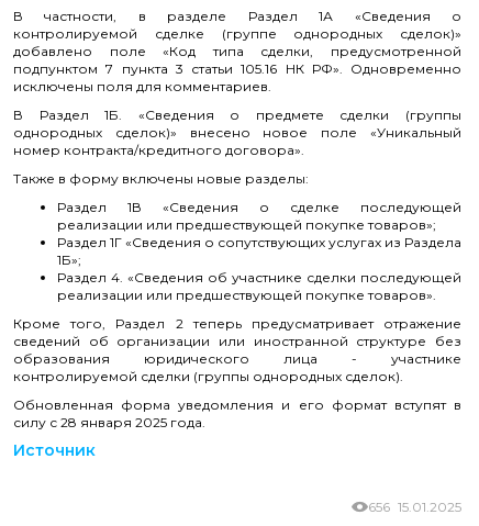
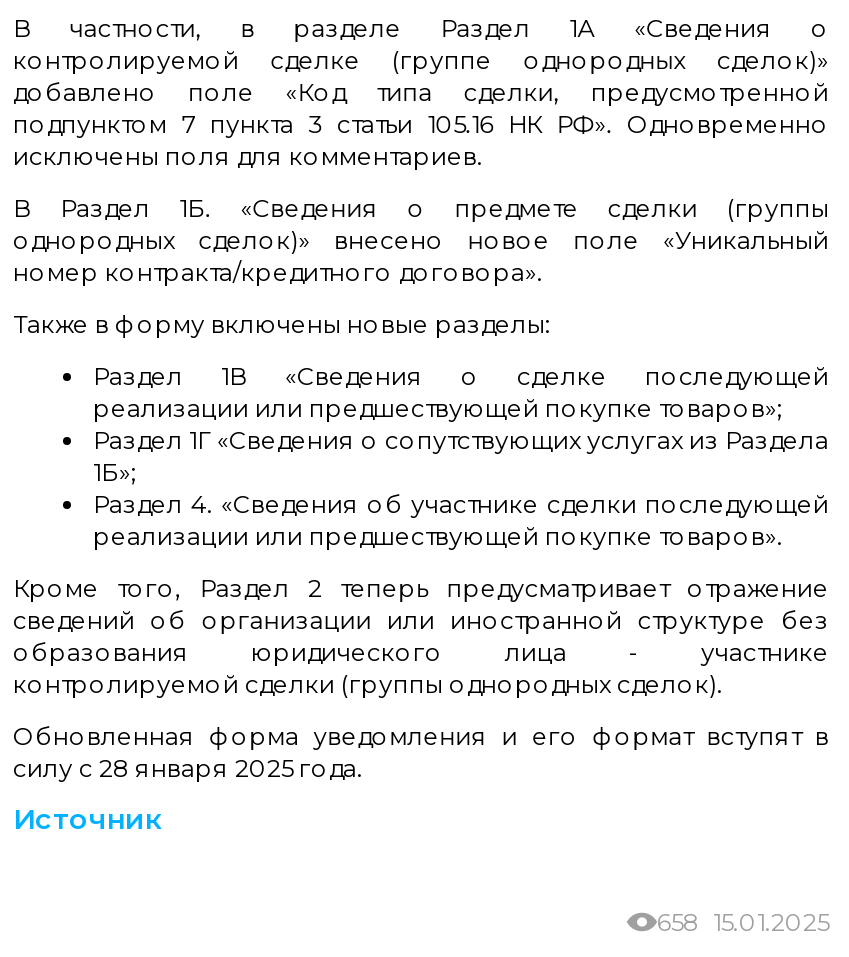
[368,499,461,515] 656 15.01.2025 -> [657,907,829,937] 658 15.01.2025

